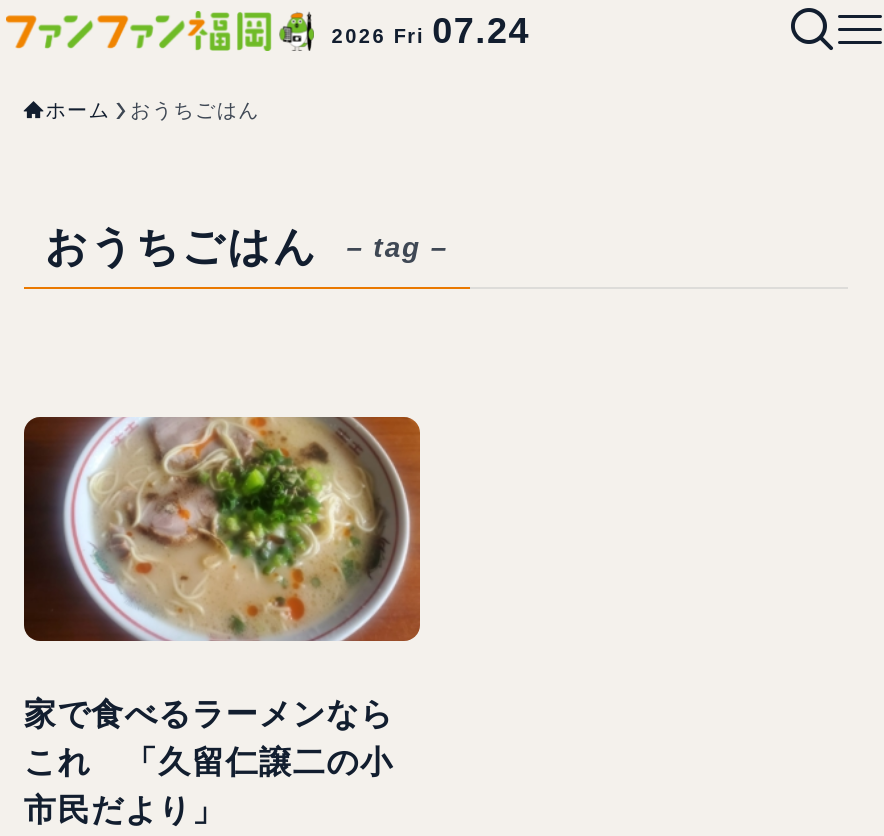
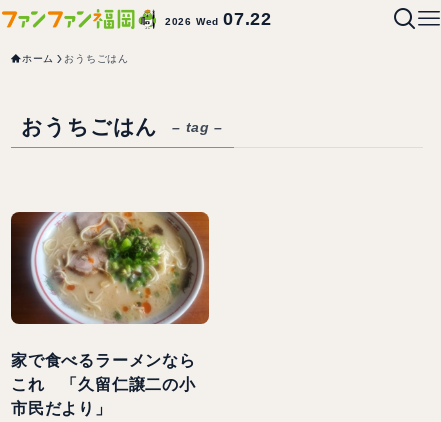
[332,11,530,51] 2026 Fri 07.24 -> [165,9,272,29] 2026 Wed 07.22

